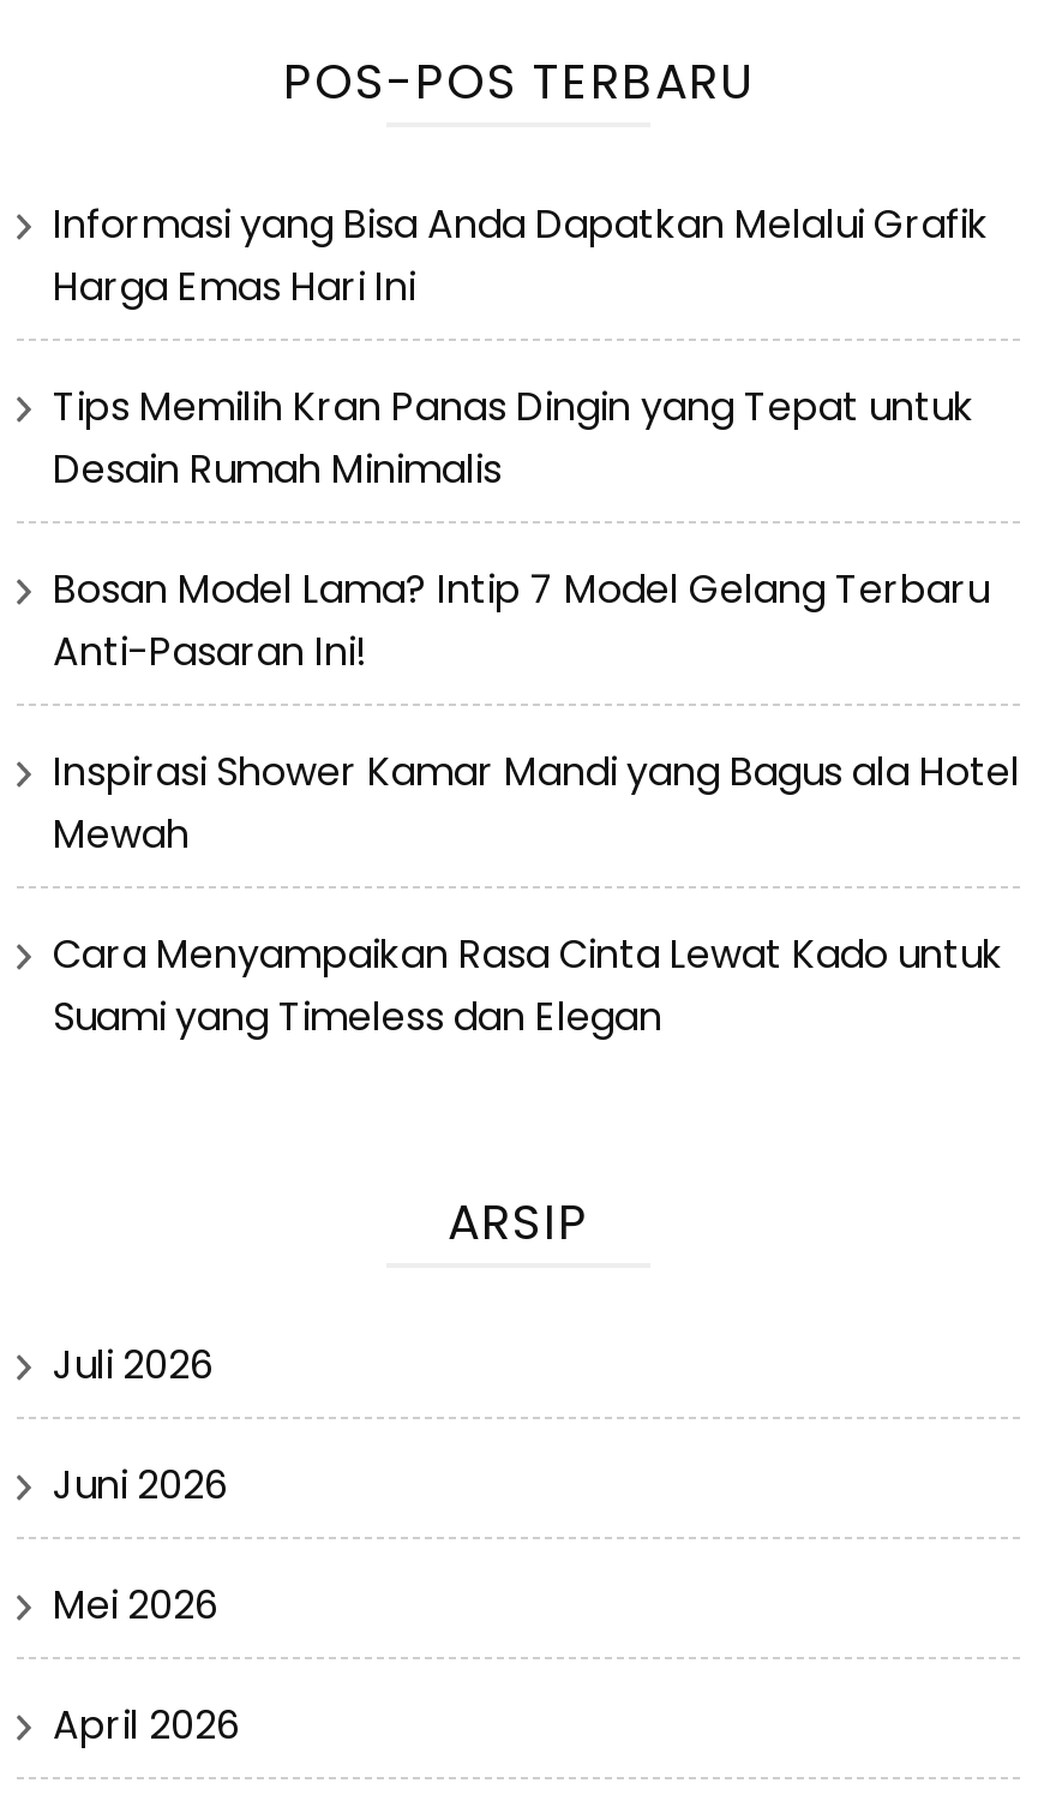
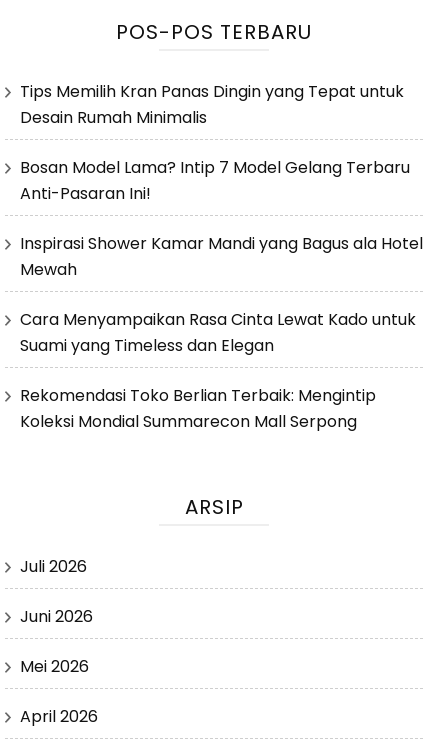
[53,196,989,314] Informasi yang Bisa Anda Dapatkan Melalui Grafik | Harga Emas Hari Ini -> none
moved [53,378,1020,1044] -> [20,80,423,357]: Tips Memilih Kran Panas Dingin yang Tepat untuk | Desain Rumah Minimalis | Bosan Model Lama? Intip 7 Model Gelang Terbaru | Anti-Pasaran Ini! | Inspirasi Shower Kamar Mandi yang Bagus ala Hotel | Mewah | Cara Menyampaikan Rasa Cinta Lewat Kado untuk | Suami yang Timeless dan Elegan
none -> [20,384,376,433] Rekomendasi Toko Berlian Terbaik: Mengintip | Koleksi Mondial Summarecon Mall Serpong

